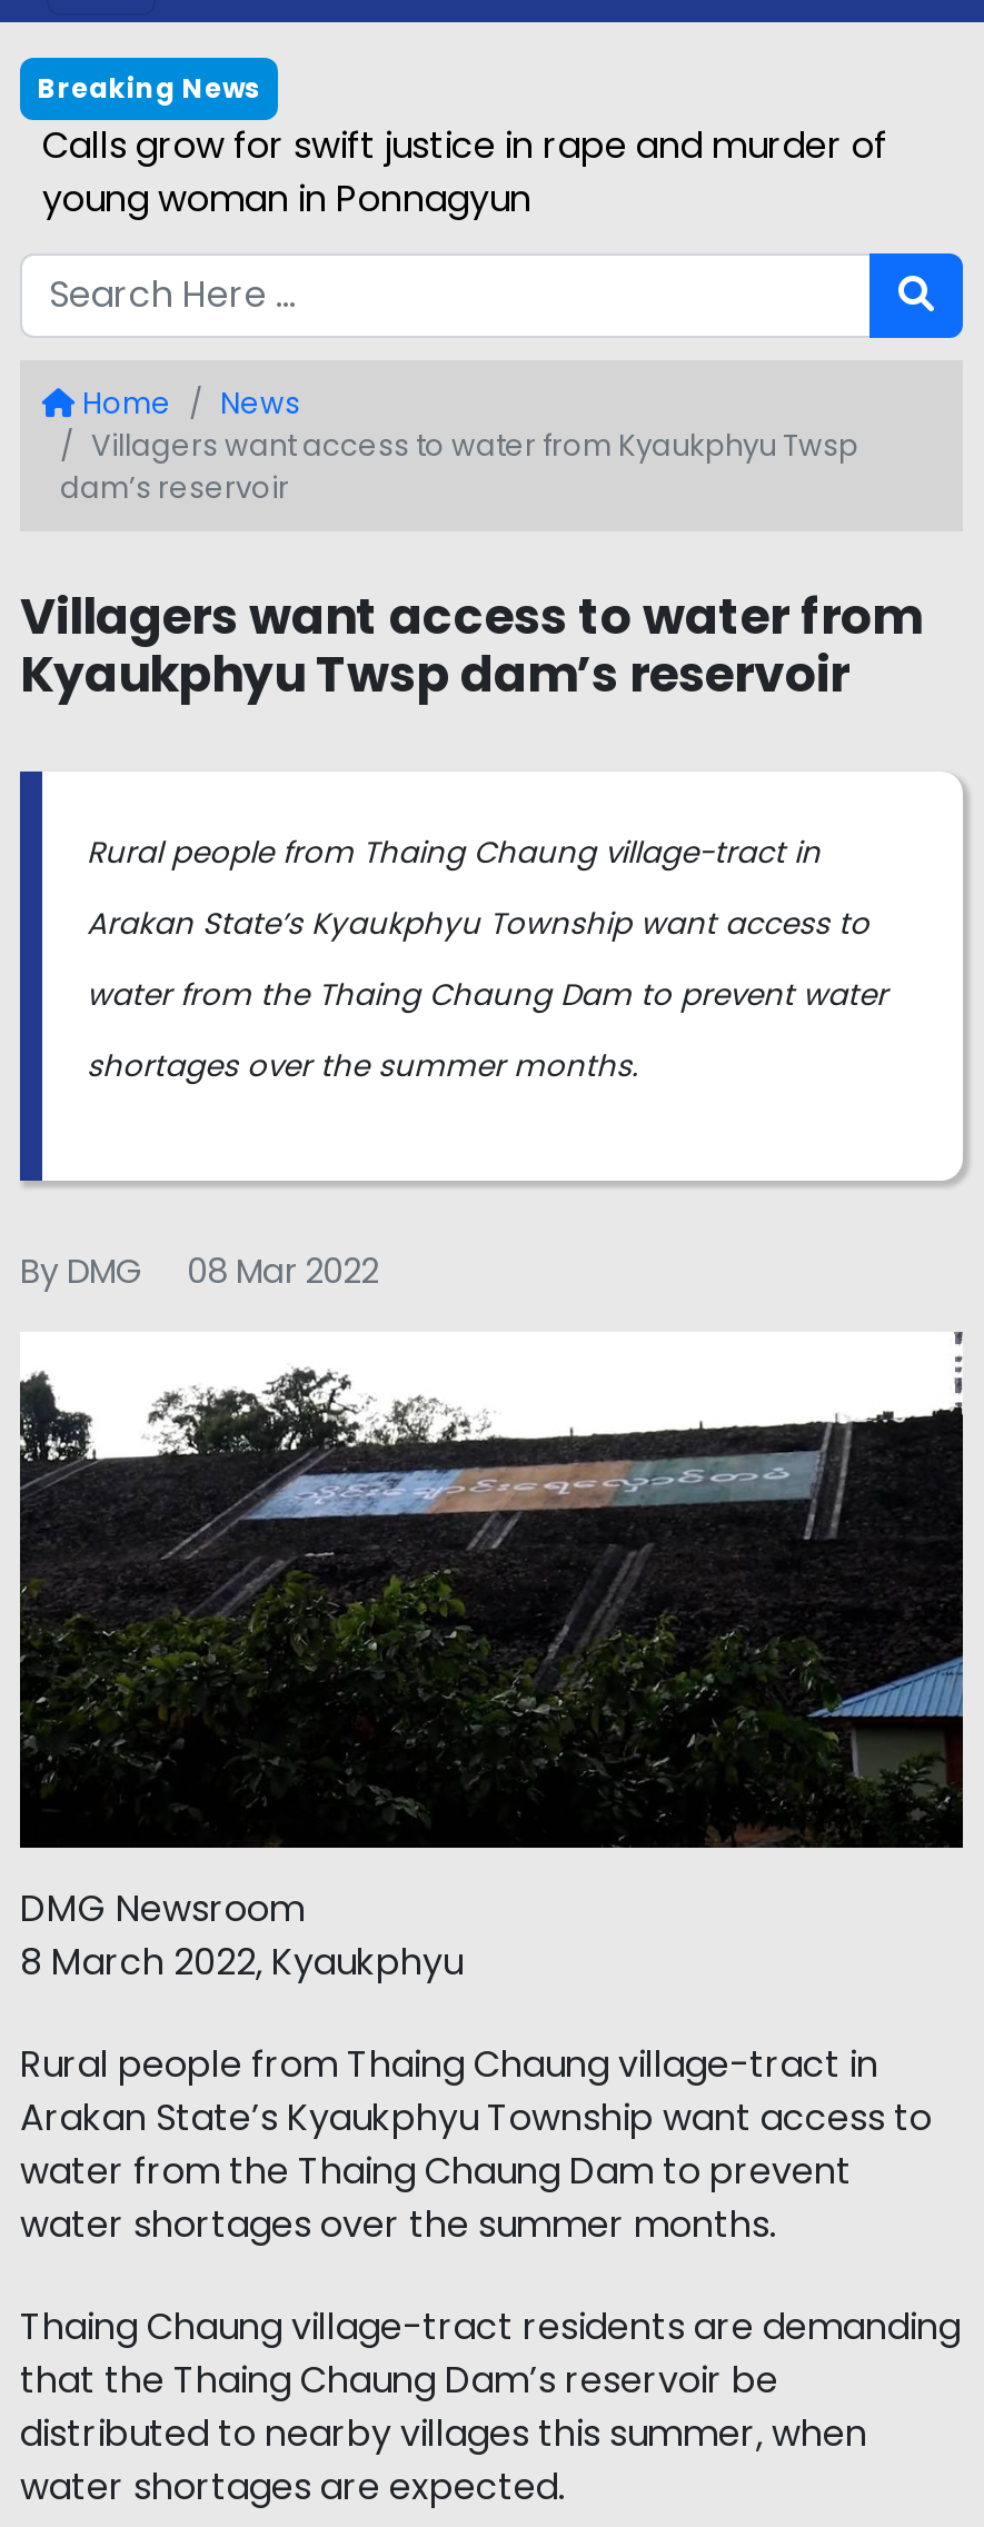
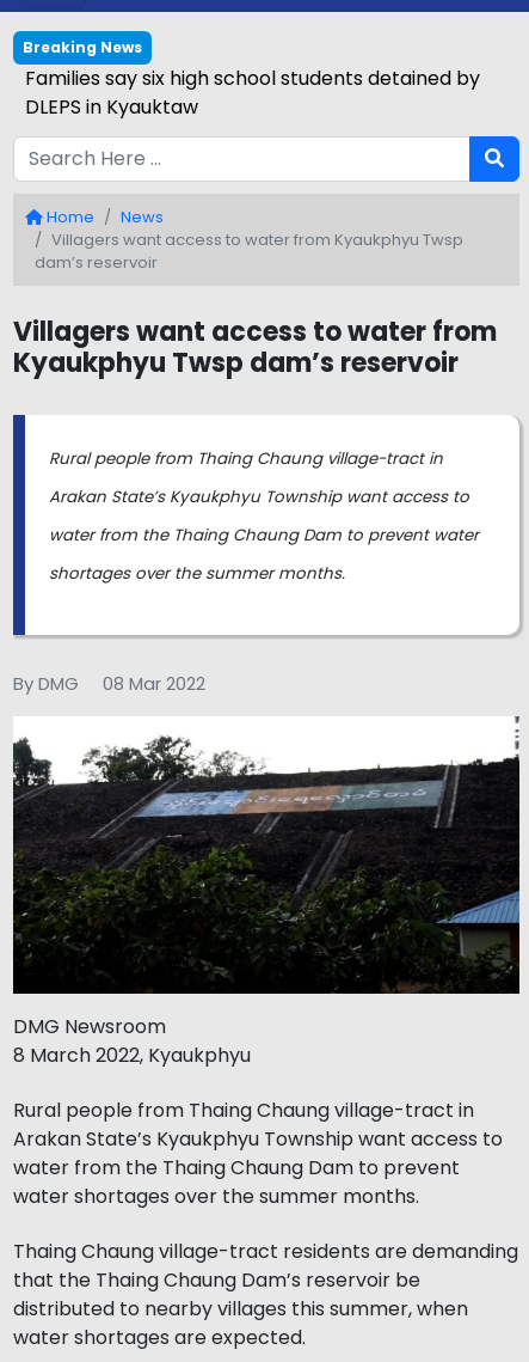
[42,121,887,225] Calls grow for swift justice in rape and murder of | young woman in Ponnagyun -> [25,65,480,121] Families say six high school students detained by | DLEPS in Kyauktaw

